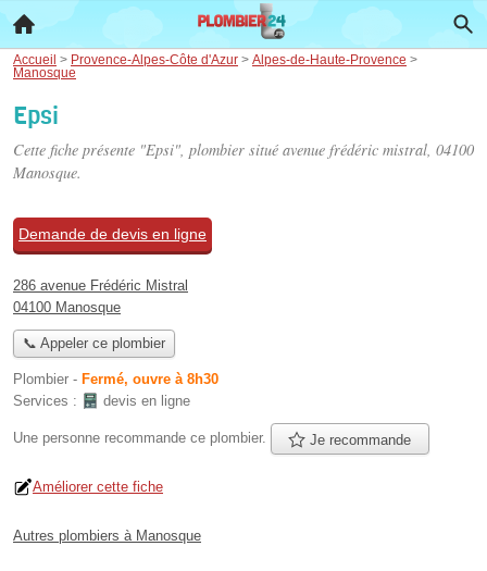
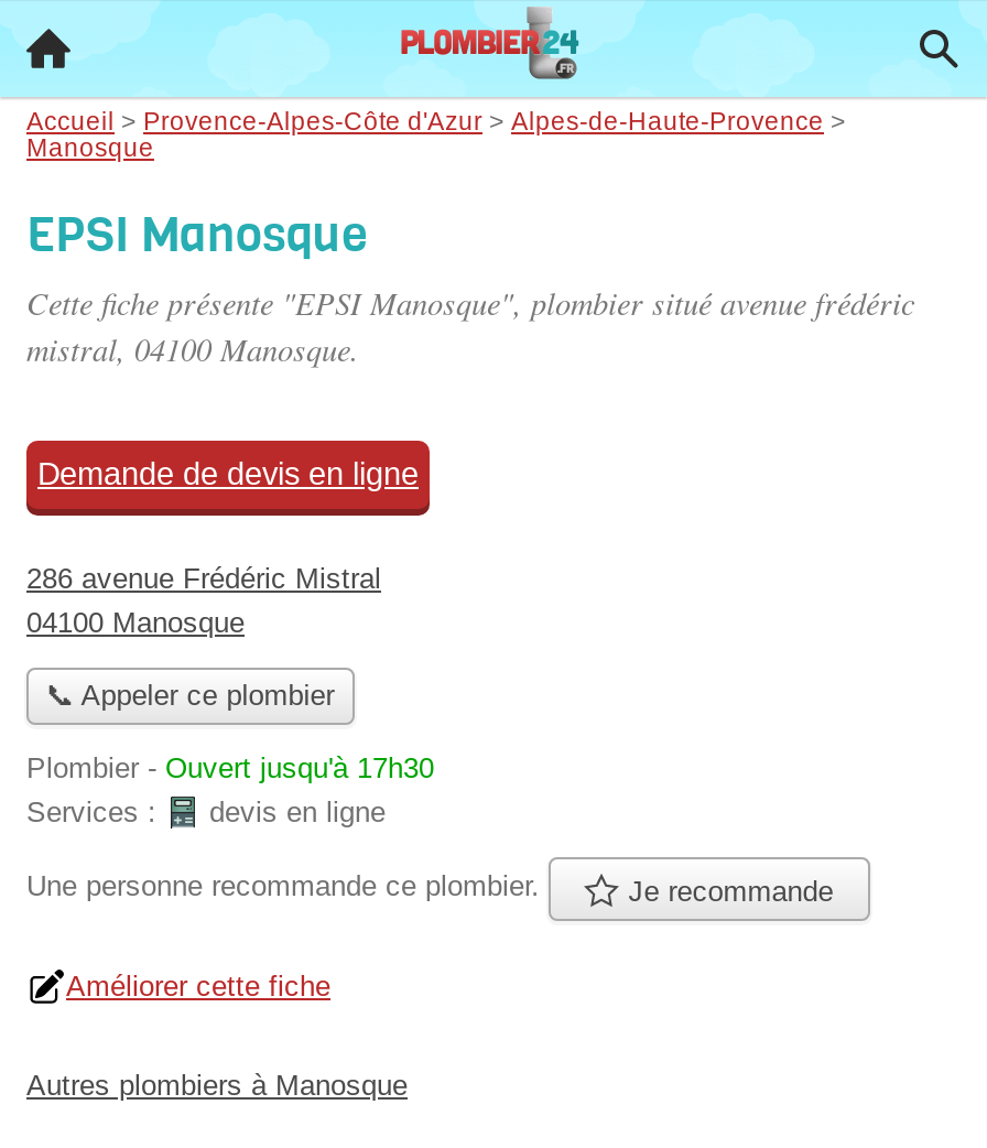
[13,100,474,183] Epsi | Cette fiche présente "Epsi", plombier situé avenue frédéric mistral, 04100 | Manosque. -> [26,203,914,370] EPSI Manosque | Cette fiche présente "EPSI Manosque", plombier situé avenue frédéric | mistral, 04100 Manosque.
[13,371,218,388] Plombier - Fermé, ouvre à 8h30 -> [26,752,434,785] Plombier - Ouvert jusqu'à 17h30

